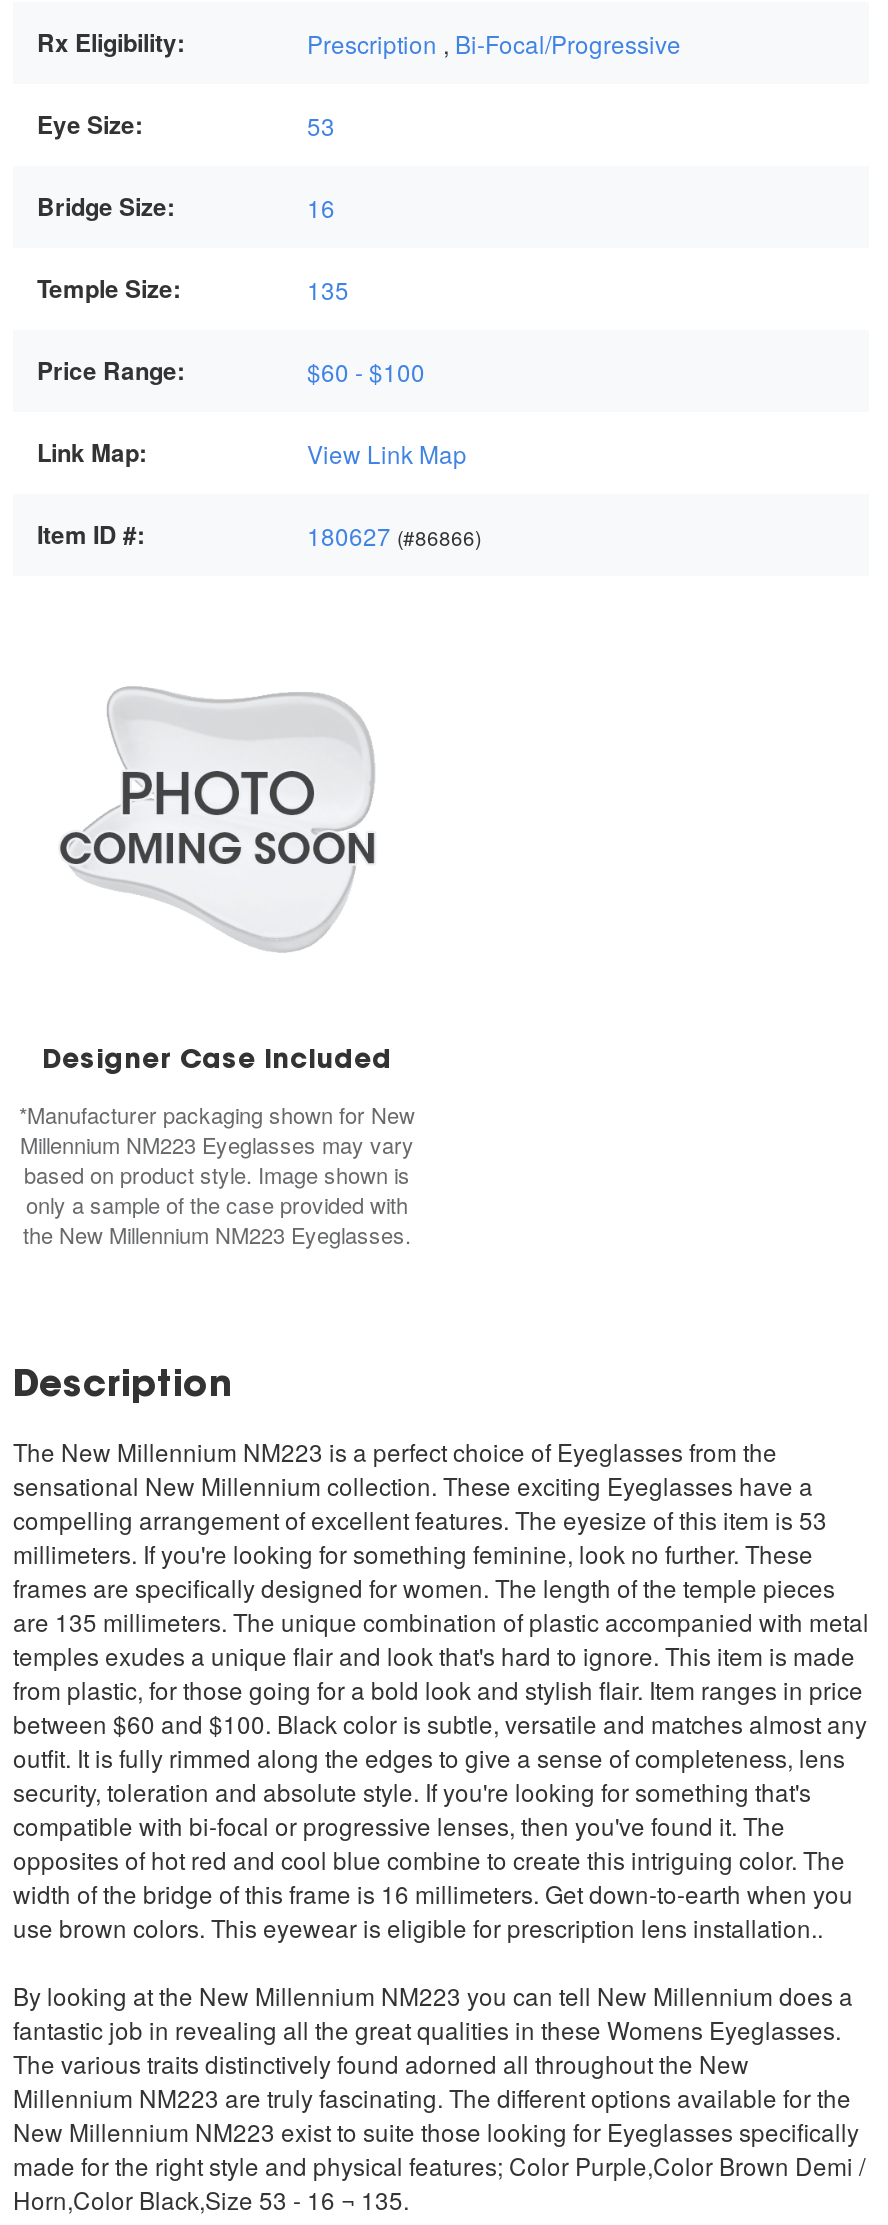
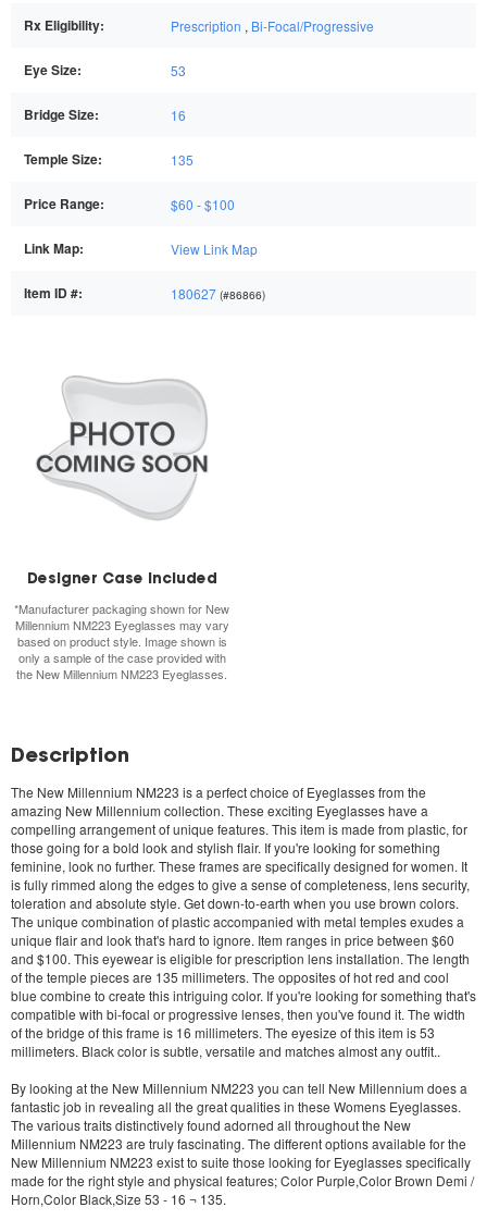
[13,1469,869,1945] sensational New Millennium collection. These exciting Eyeglasses have a | compelling arrangement of excellent features. The eyesize of this item is 53 | millimeters. If you're looking for something feminine, look no further. These | frames are specifically designed for women. The length of the temple pieces | are 135 millimeters. The unique combination of plastic accompanied with metal | temples exudes a unique flair and look that's hard to ignore. This item is made | from plastic, for those going for a bold look and stylish flair. Item ranges in price | between $60 and $100. Black color is subtle, versatile and matches almost any | outfit. It is fully rimmed along the edges to give a sense of completeness, lens | security, toleration and absolute style. If you're looking for something that's | compatible with bi-focal or progressive lenses, then you've found it. The | opposites of hot red and cool blue combine to create this intriguing color. The | width of the bridge of this frame is 16 millimeters. Get down-to-earth when you | use brown colors. This eyewear is eligible for prescription lens installation.. -> [11,801,476,1060] amazing New Millennium collection. These exciting Eyeglasses have a | compelling arrangement of unique features. This item is made from plastic, for | those going for a bold look and stylish flair. If you're looking for something | feminine, look no further. These frames are specifically designed for women. It | is fully rimmed along the edges to give a sense of completeness, lens security, | toleration and absolute style. Get down-to-earth when you use brown colors. | The unique combination of plastic accompanied with metal temples exudes a | unique flair and look that's hard to ignore. Item ranges in price between $60 | and $100. This eyewear is eligible for prescription lens installation. The length | of the temple pieces are 135 millimeters. The opposites of hot red and cool | blue combine to create this intriguing color. If you're looking for something that's | compatible with bi-focal or progressive lenses, then you've found it. The width | of the bridge of this frame is 16 millimeters. The eyesize of this item is 53 | millimeters. Black color is subtle, versatile and matches almost any outfit..

